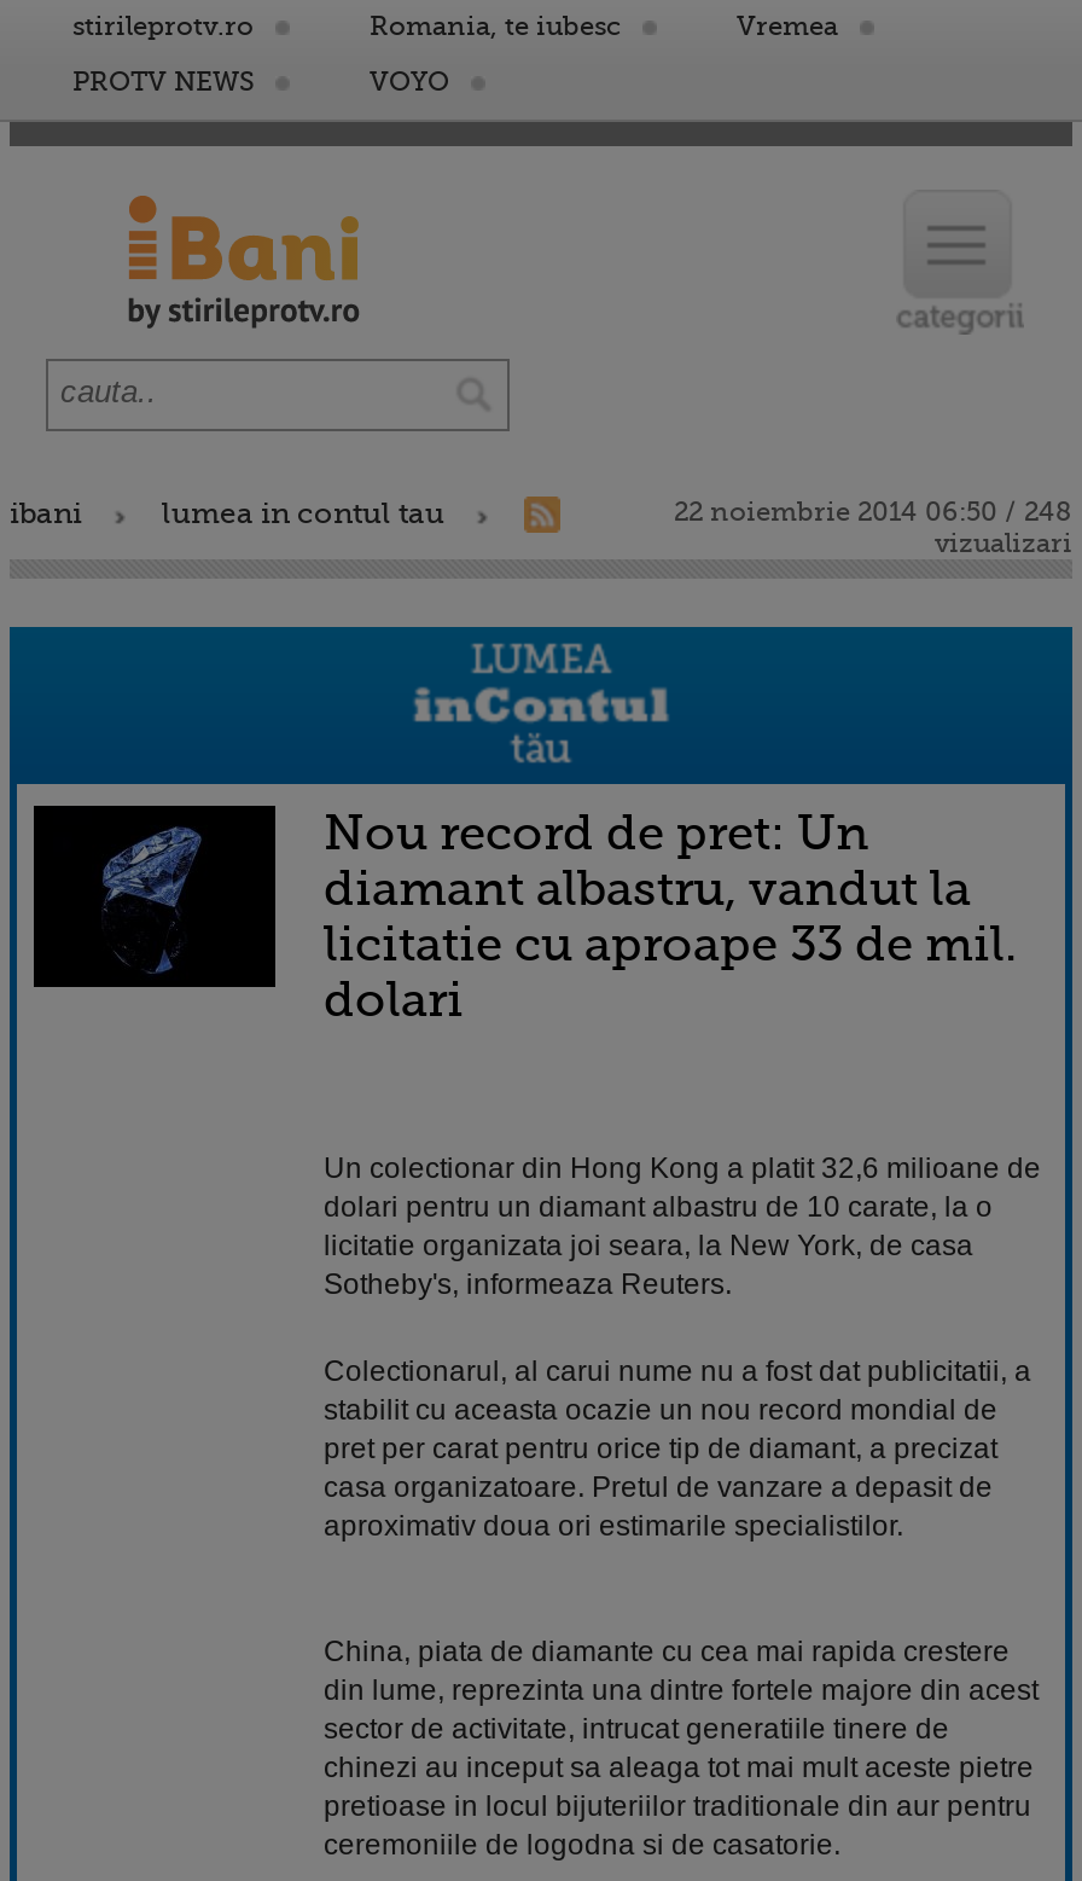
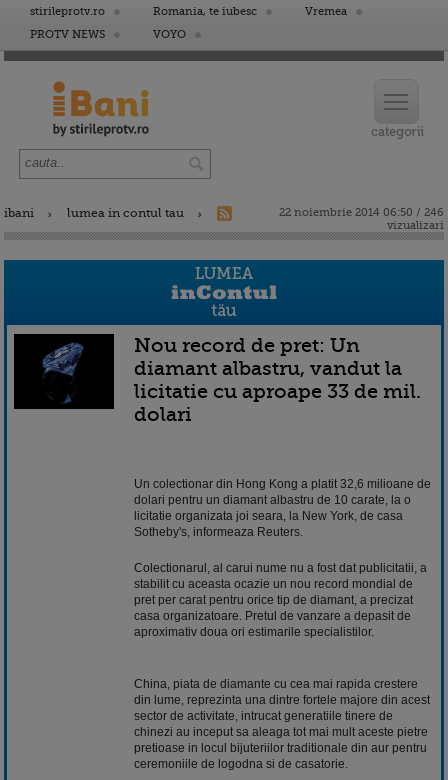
[674,497,1072,528] 22 noiembrie 2014 06:50 / 248 -> [279,206,444,219] 22 noiembrie 2014 06:50 / 246

